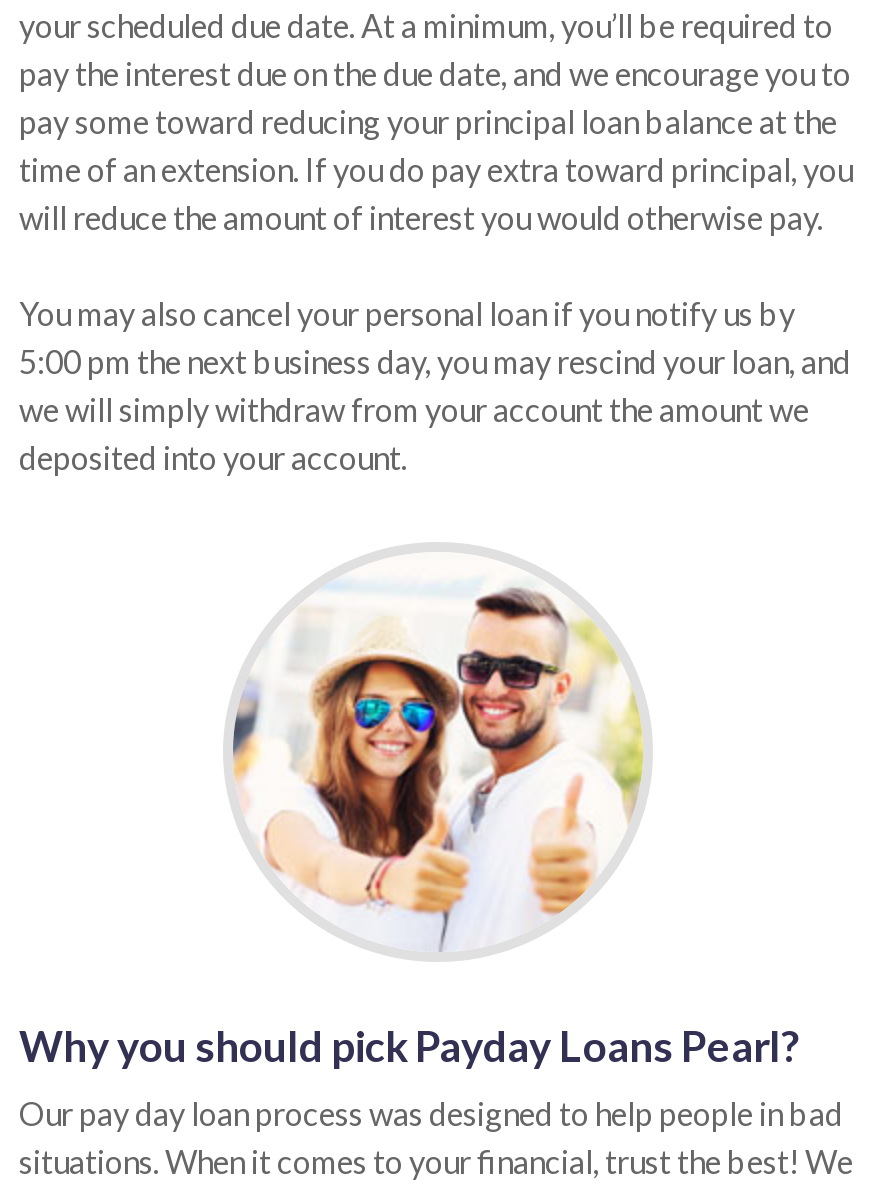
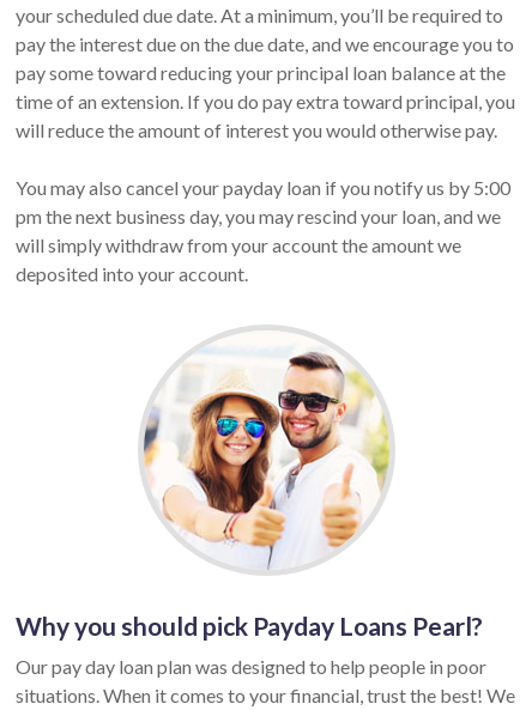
[19,294,851,428] You may also cancel your personal loan if you notify us by | 5:00 pm the next business day, you may rescind your loan, and | we will simply withdraw from your account the amount we -> [16,176,510,256] You may also cancel your payday loan if you notify us by 5:00 | pm the next business day, you may rescind your loan, and we | will simply withdraw from your account the amount we
[19,1094,843,1132] Our pay day loan process was designed to help people in bad -> [16,655,486,678] Our pay day loan plan was designed to help people in poor

